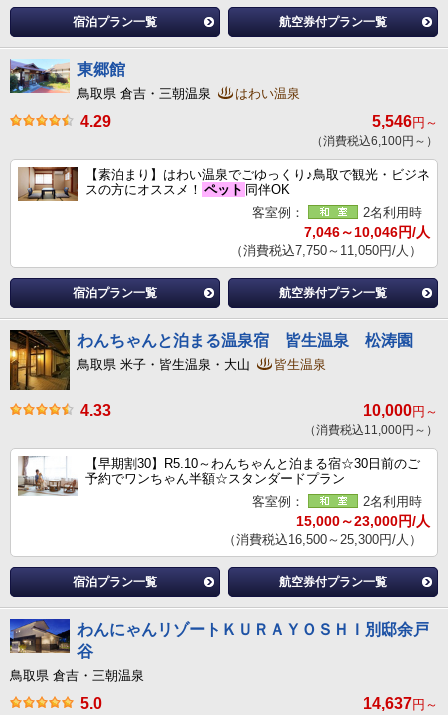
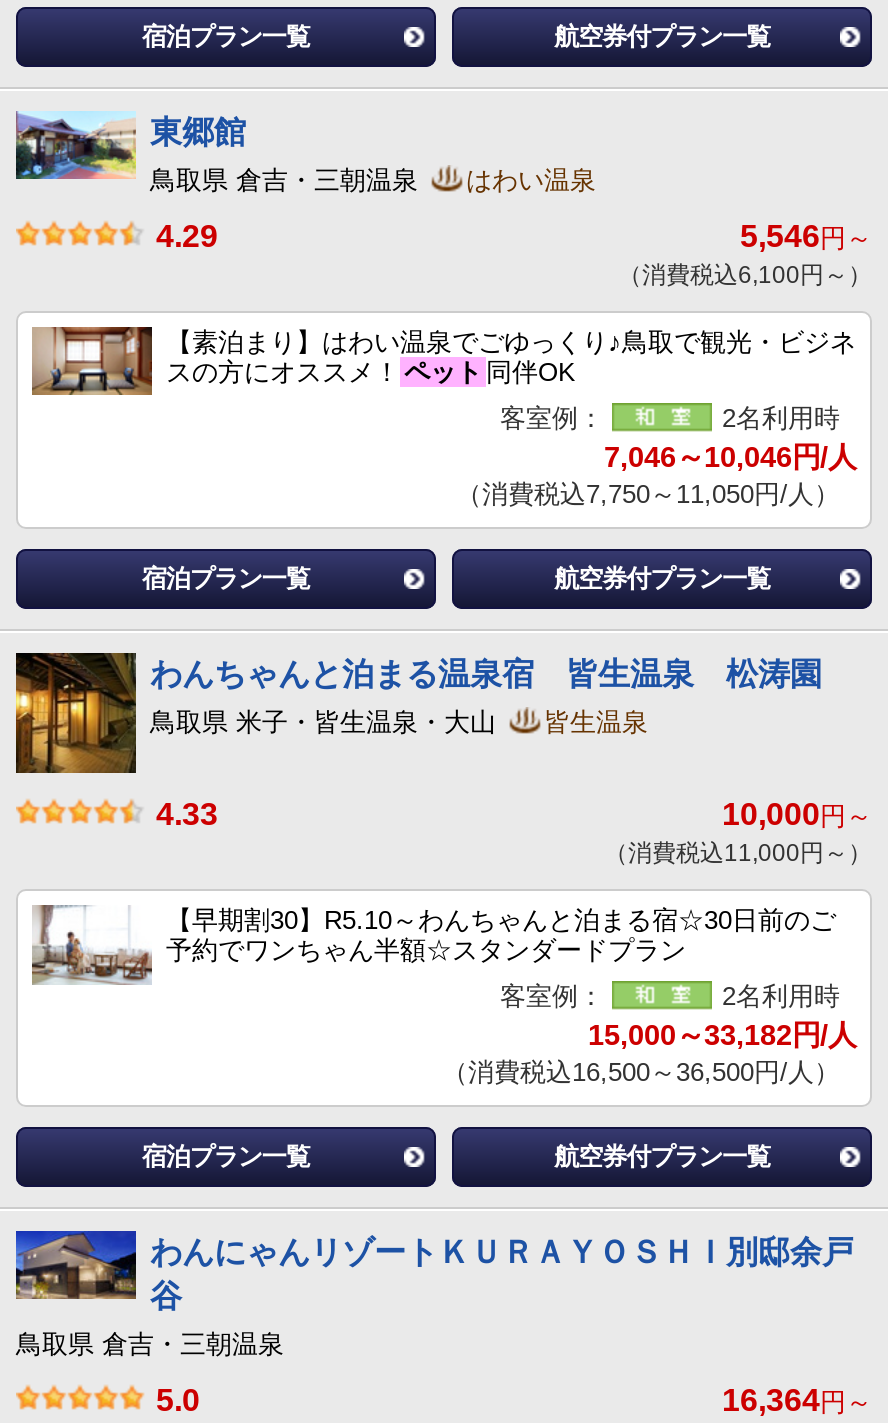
[296,513,430,529] 15,000～23,000円/人 -> [588,1019,856,1051] 15,000～33,182円/人
[223,532,422,547] （消費税込16,500～25,300円/人） -> [442,1057,840,1087] （消費税込16,500～36,500円/人）
[363,695,438,712] 14,637円～ -> [722,1383,872,1417] 16,364円～

